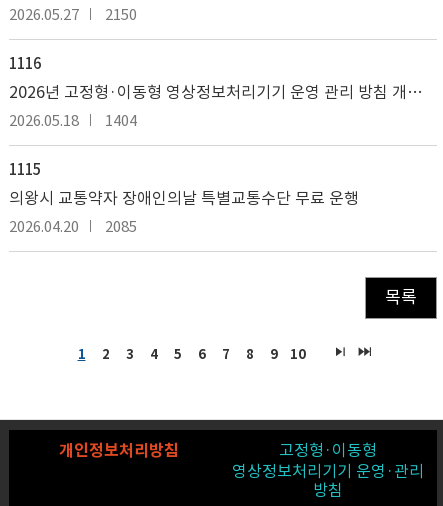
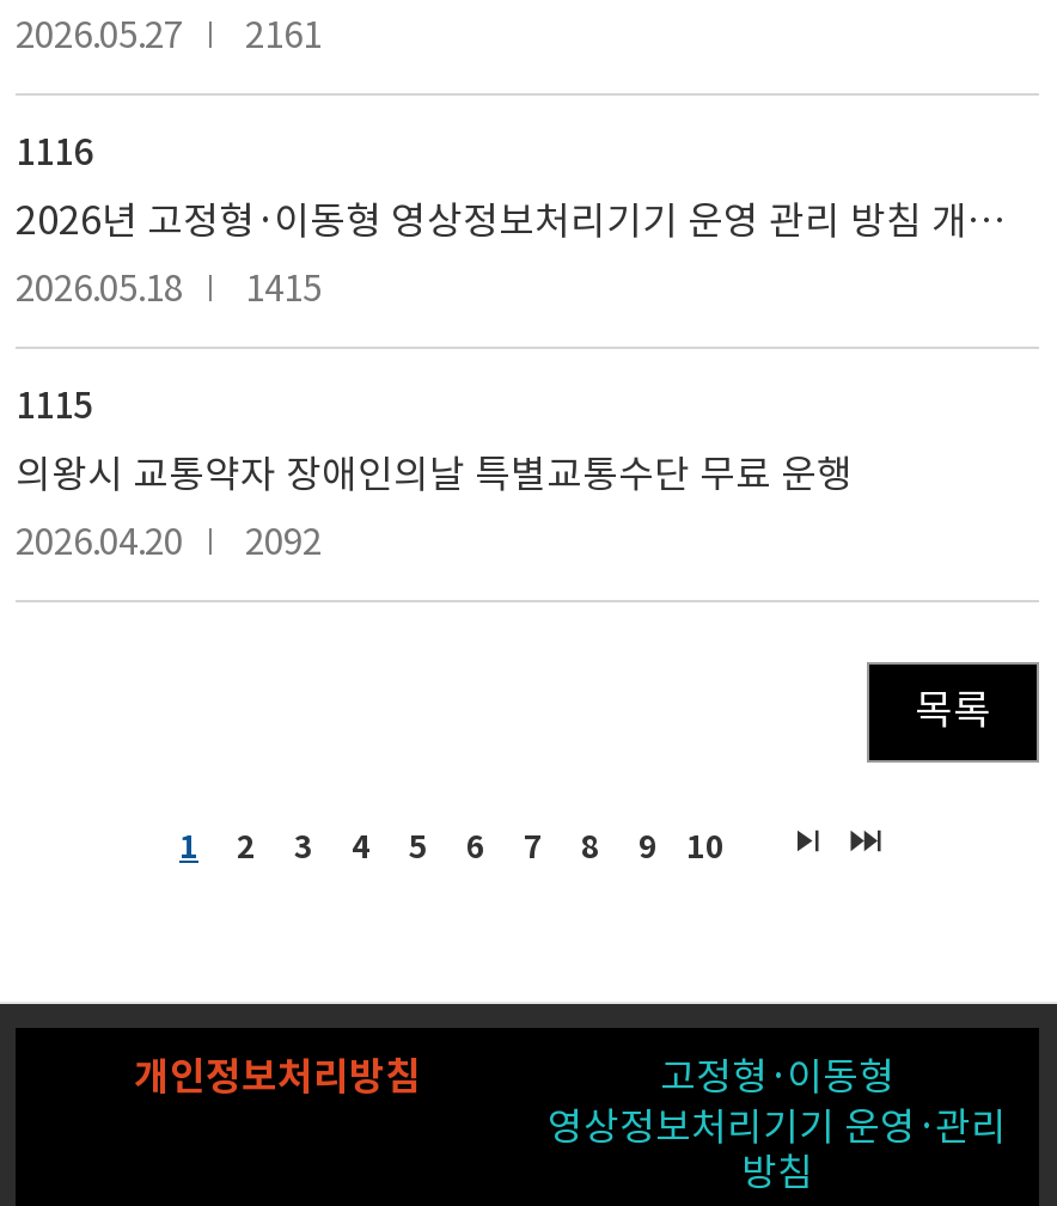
[9,5,137,24] 2026.05.27 2150 -> [16,12,322,57] 2026.05.27 2161
[9,111,137,130] 2026.05.18 1404 -> [16,265,322,311] 2026.05.18 1415
[9,217,137,236] 2026.04.20 2085 -> [16,519,322,564] 2026.04.20 2092

